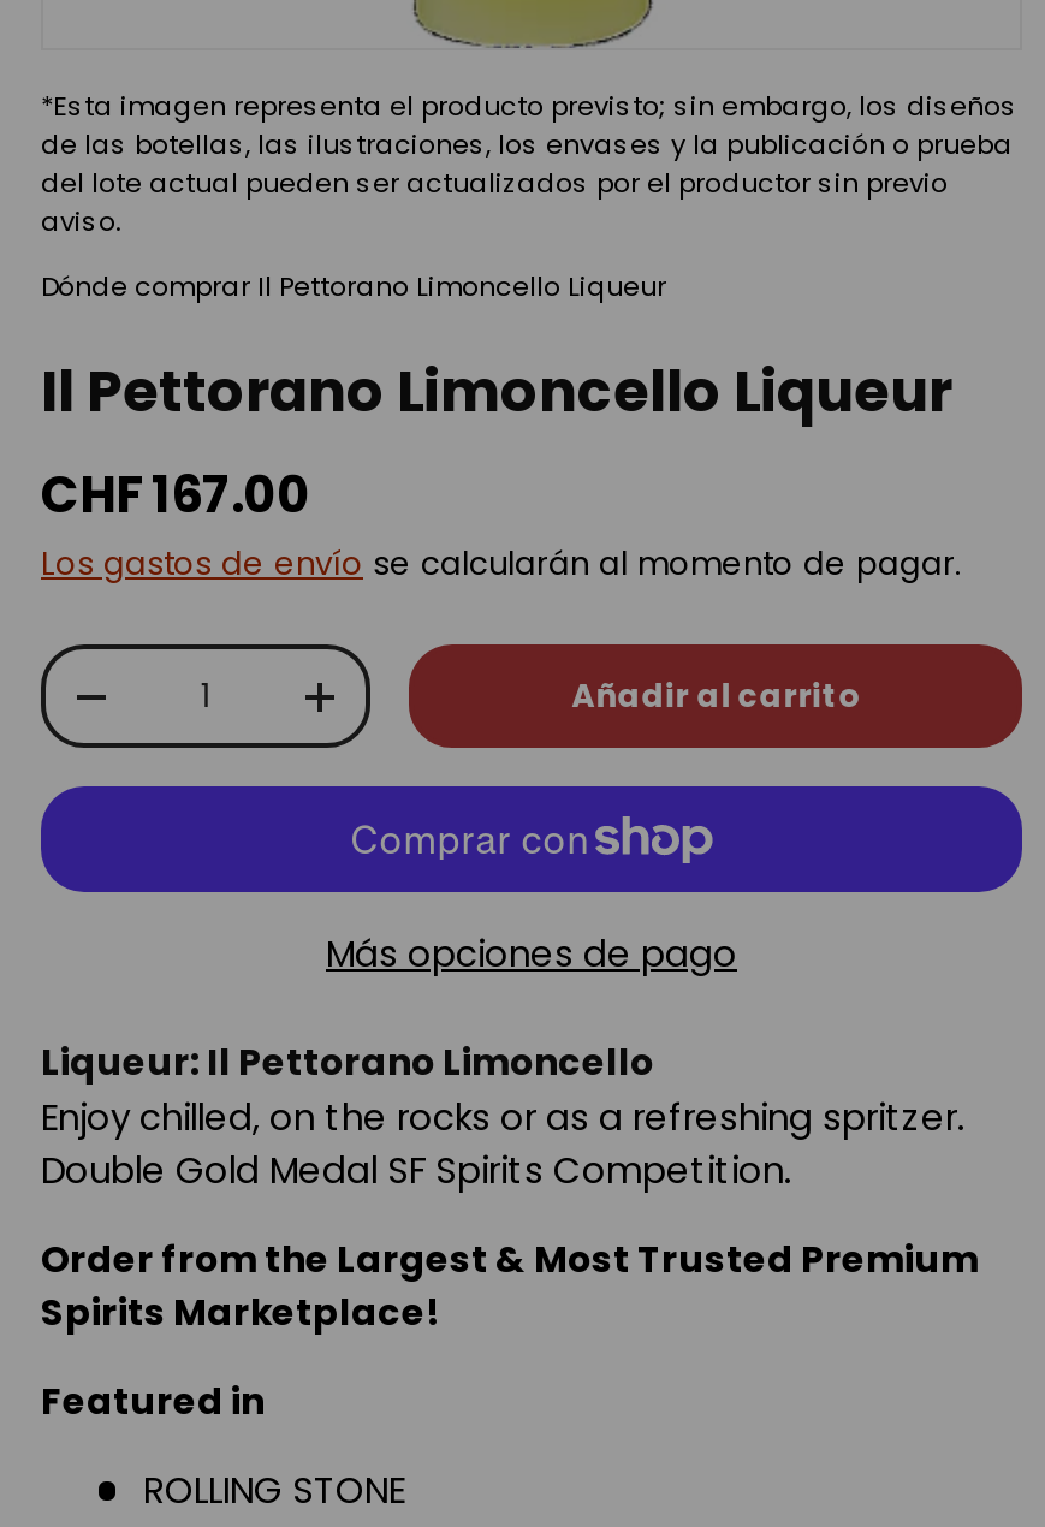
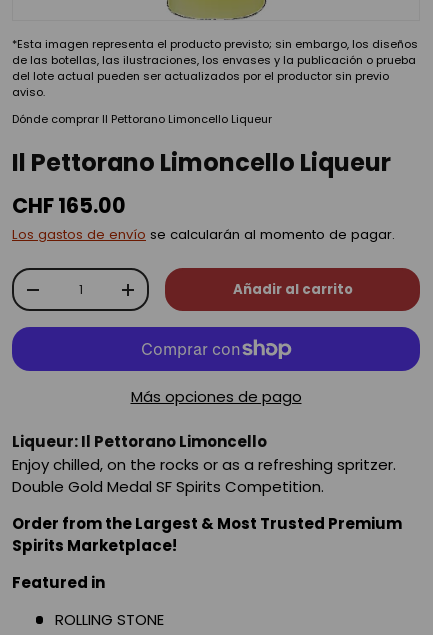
[41,459,310,529] CHF 167.00 -> [12,191,126,220] CHF 165.00

